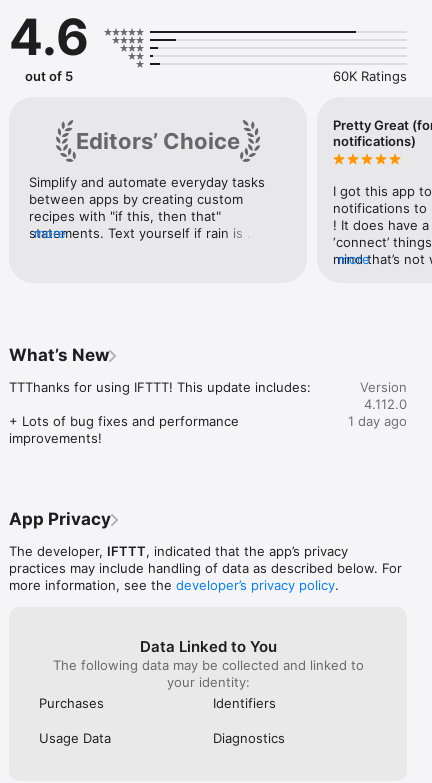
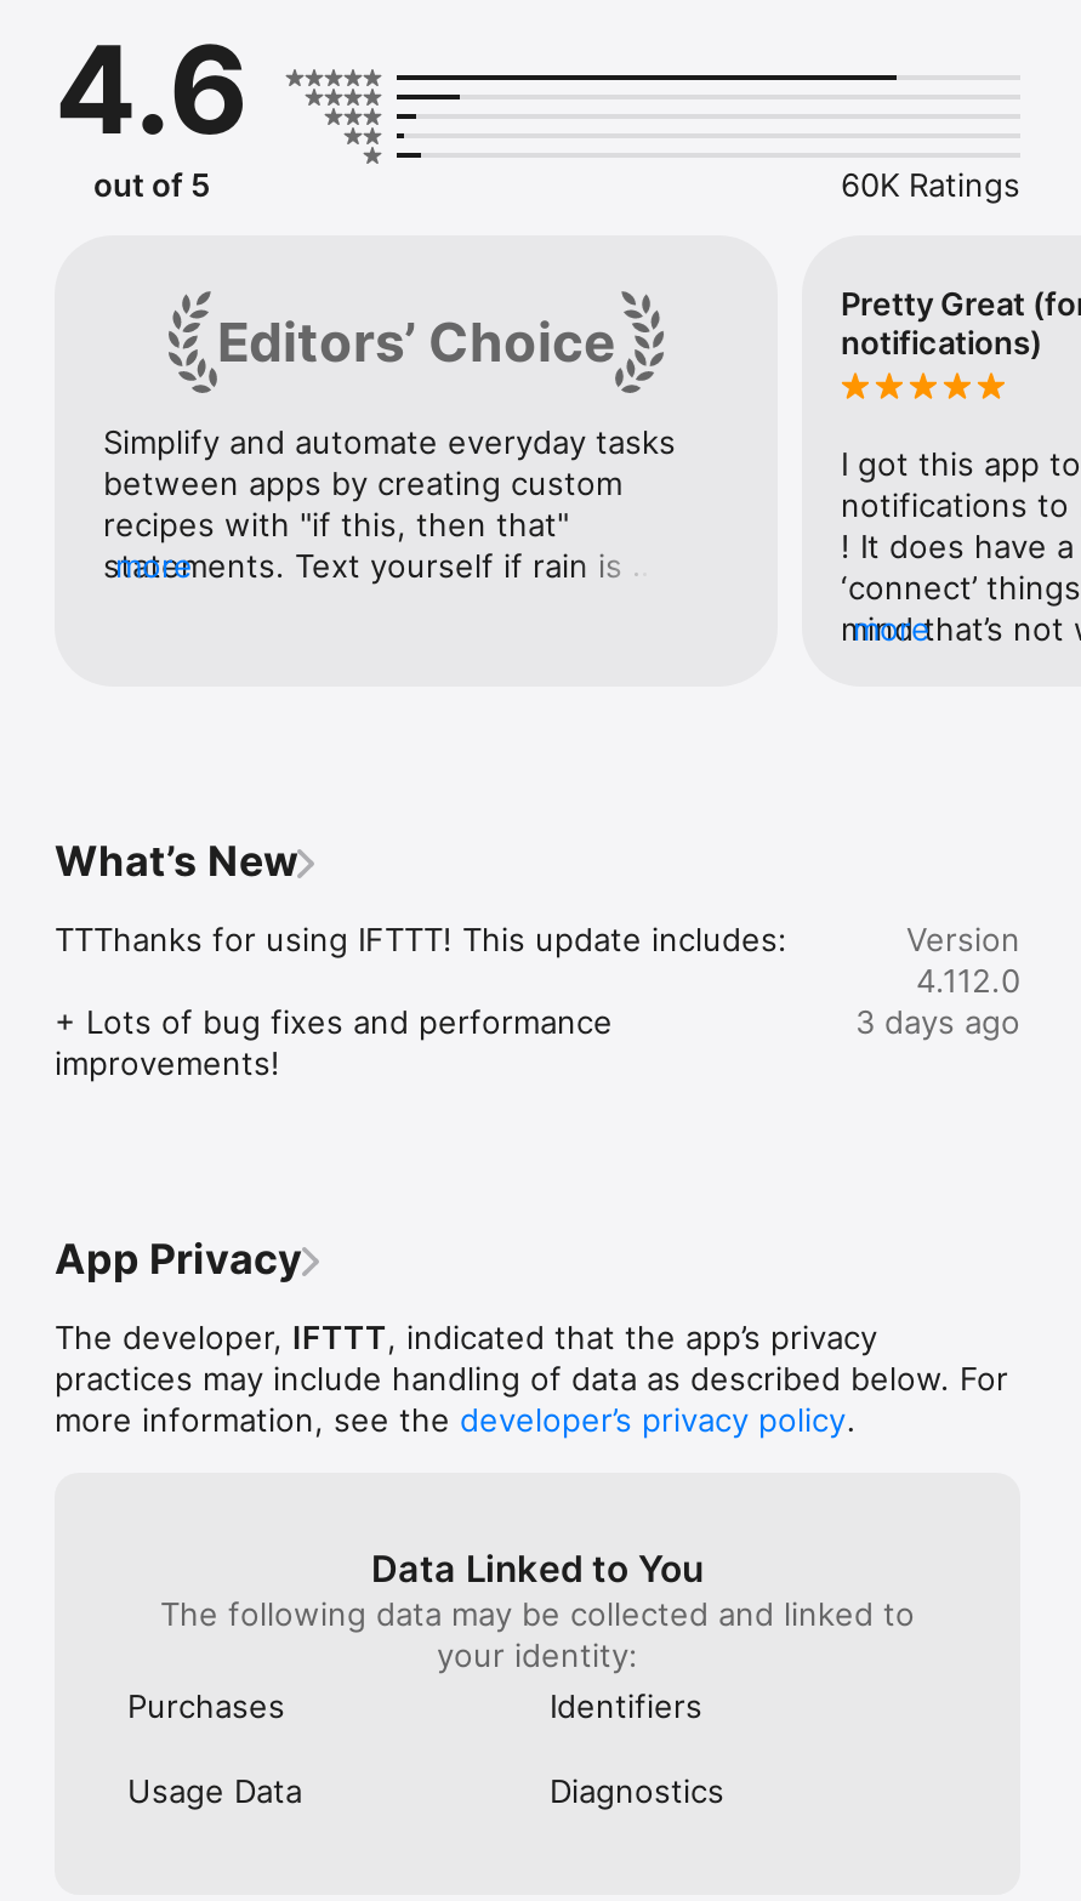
[348,413,407,429] 1 day ago -> [855,1003,1020,1041] 3 days ago

